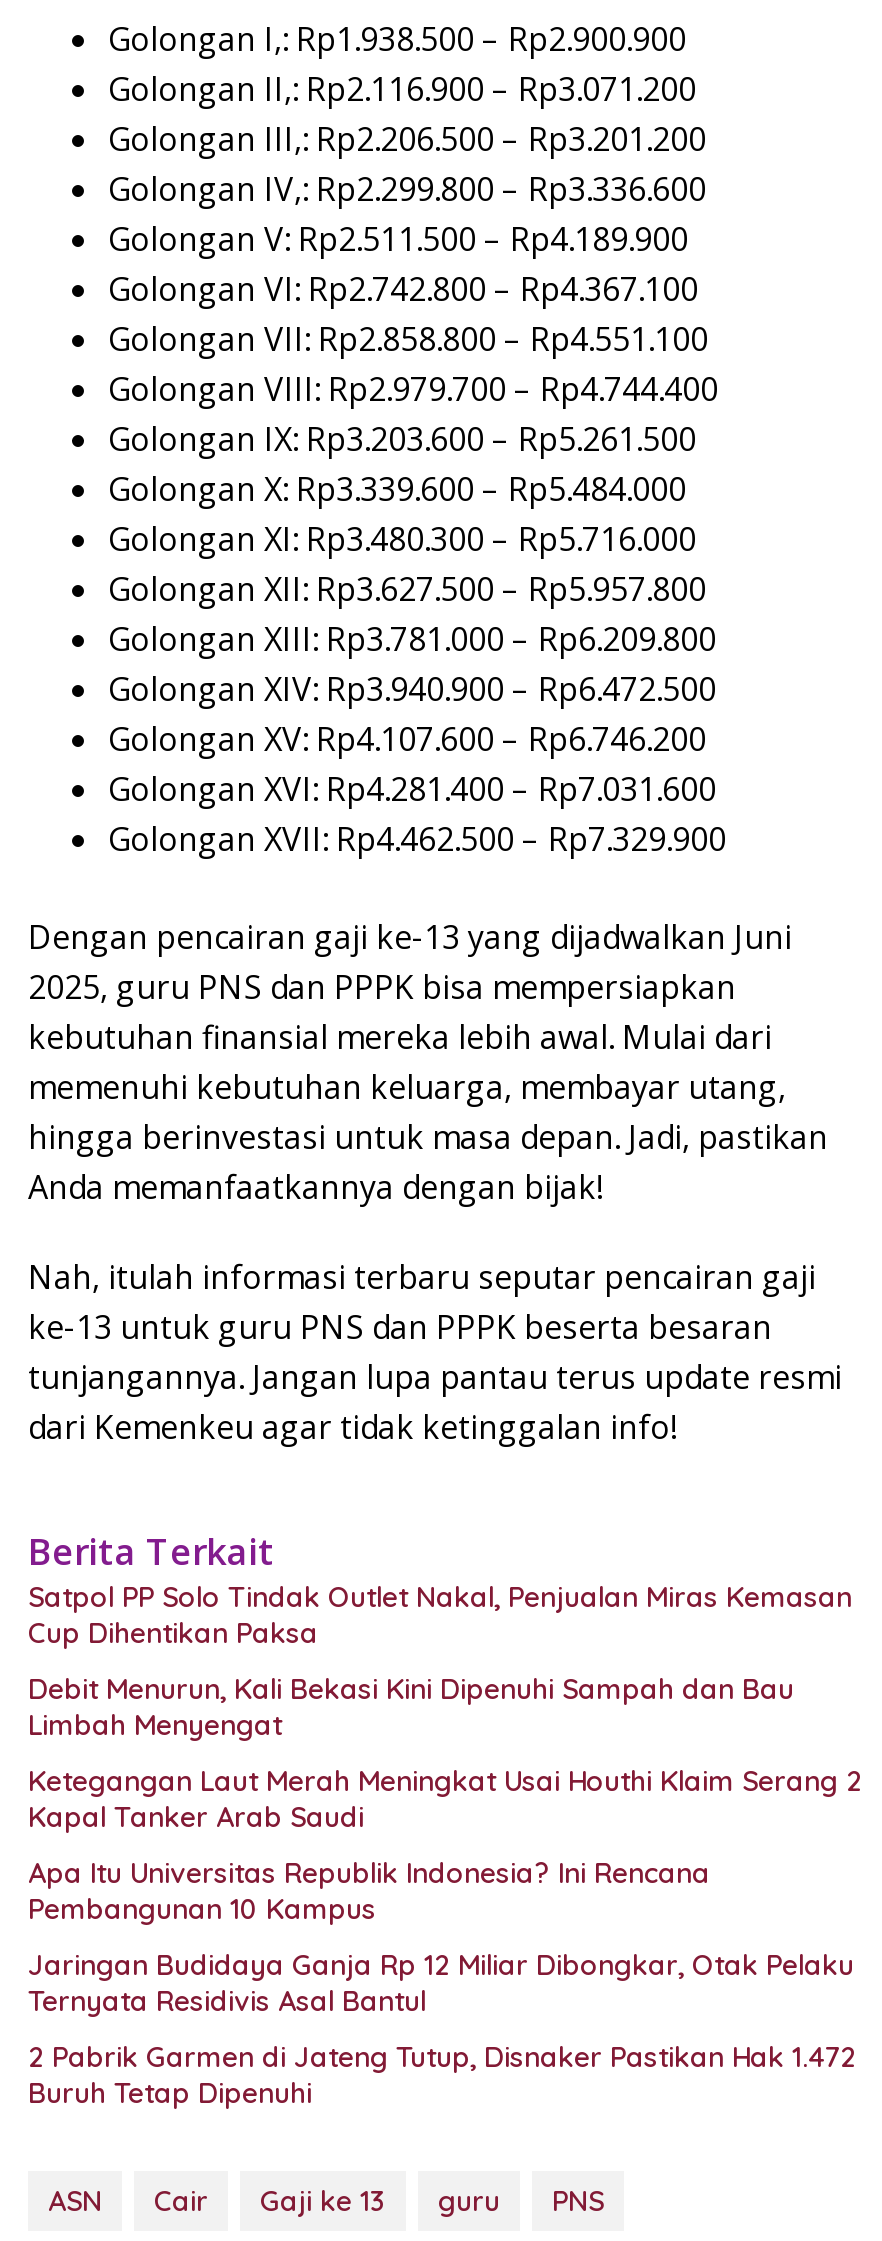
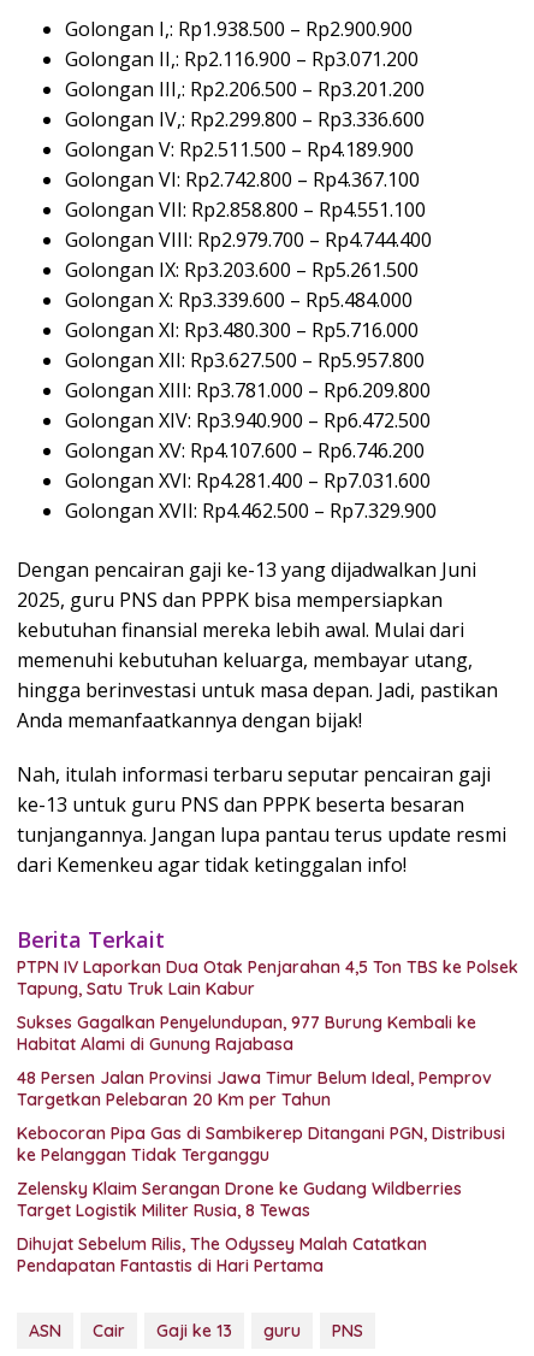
[28,1578,852,1650] Satpol PP Solo Tindak Outlet Nakal, Penjualan Miras Kemasan | Cup Dihentikan Paksa -> [17,956,518,999] PTPN IV Laporkan Dua Otak Penjarahan 4,5 Ton TBS ke Polsek | Tapung, Satu Truk Lain Kabur
[28,1670,794,1742] Debit Menurun, Kali Bekasi Kini Dipenuhi Sampah dan Bau | Limbah Menyengat -> [17,1011,476,1054] Sukses Gagalkan Penyelundupan, 977 Burung Kembali ke | Habitat Alami di Gunung Rajabasa
[28,1762,862,1834] Ketegangan Laut Merah Meningkat Usai Houthi Klaim Serang 2 | Kapal Tanker Arab Saudi -> [17,1066,492,1110] 48 Persen Jalan Provinsi Jawa Timur Belum Ideal, Pemprov | Targetkan Pelebaran 20 Km per Tahun
[28,1854,710,1926] Apa Itu Universitas Republik Indonesia? Ini Rencana | Pembangunan 10 Kampus -> [17,1122,505,1165] Kebocoran Pipa Gas di Sambikerep Ditangani PGN, Distribusi | ke Pelanggan Tidak Terganggu
[28,1946,854,2018] Jaringan Budidaya Ganja Rp 12 Miliar Dibongkar, Otak Pelaku | Ternyata Residivis Asal Bantul -> [17,1177,462,1221] Zelensky Klaim Serangan Drone ke Gudang Wildberries | Target Logistik Militer Rusia, 8 Tewas
[28,2038,856,2110] 2 Pabrik Garmen di Jateng Tutup, Disnaker Pastikan Hak 1.472 | Buruh Tetap Dipenuhi -> [17,1233,427,1276] Dihujat Sebelum Rilis, The Odyssey Malah Catatkan | Pendapatan Fantastis di Hari Pertama

